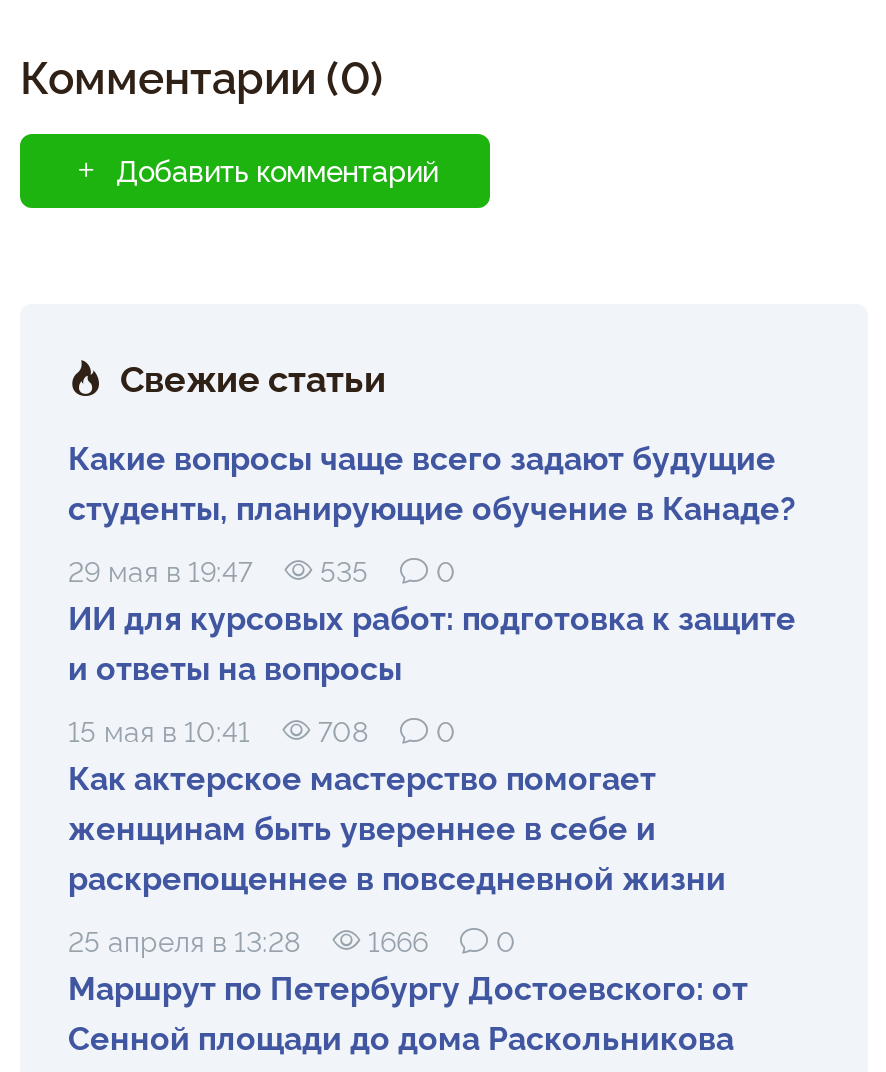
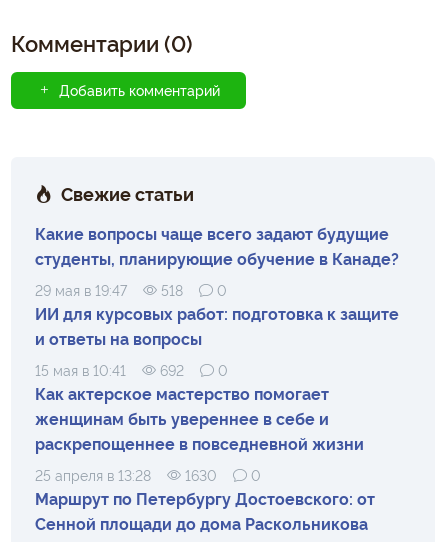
[320,549,368,587] 535 -> [161,279,183,298] 518
[318,709,368,747] 708 -> [160,359,184,378] 692
[368,919,428,957] 1666 -> [185,464,217,483] 1630

